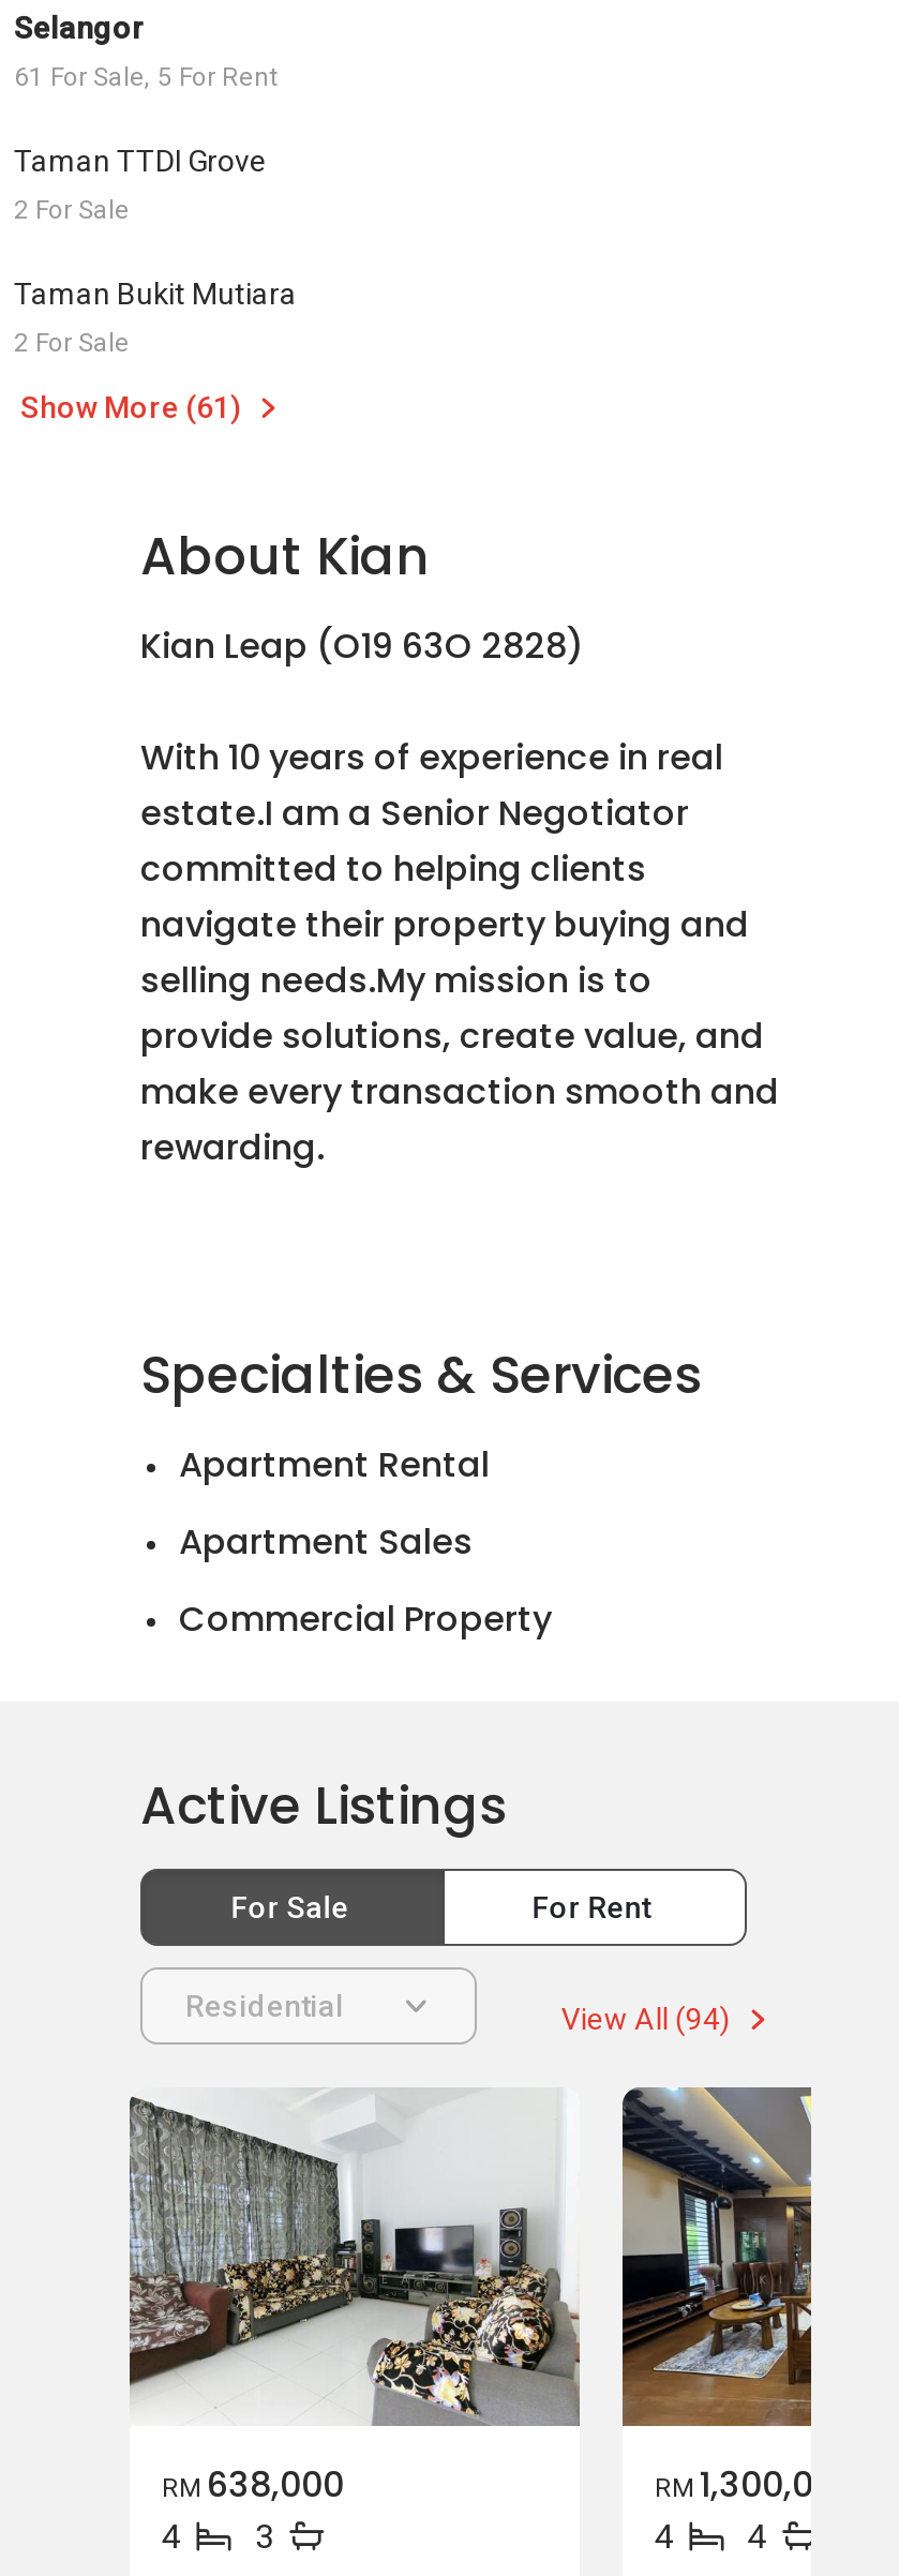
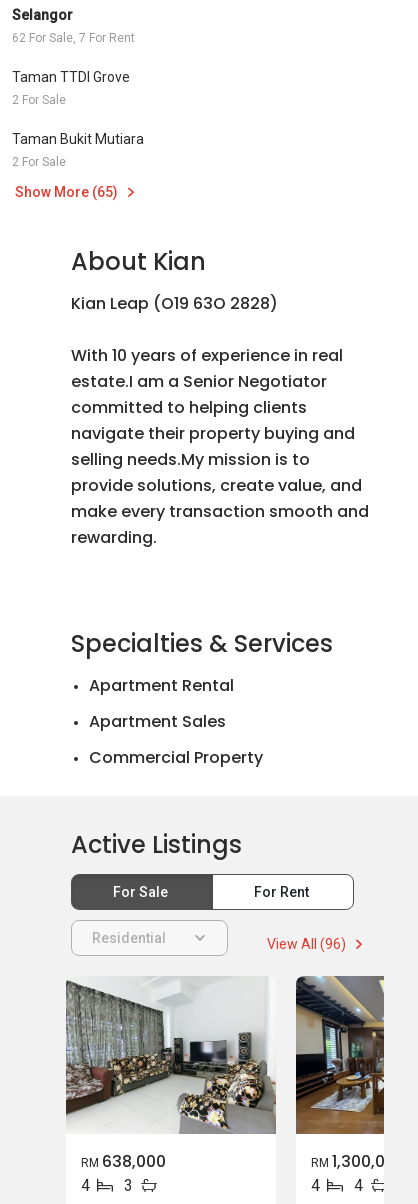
[14,62,278,92] 61 For Sale, 5 For Rent -> [12,31,135,45] 62 For Sale, 7 For Rent
[14,390,248,424] Show More (61) -> [12,184,121,200] Show More (65)
[561,2002,737,2036] View All (94) -> [267,936,349,952] View All (96)

